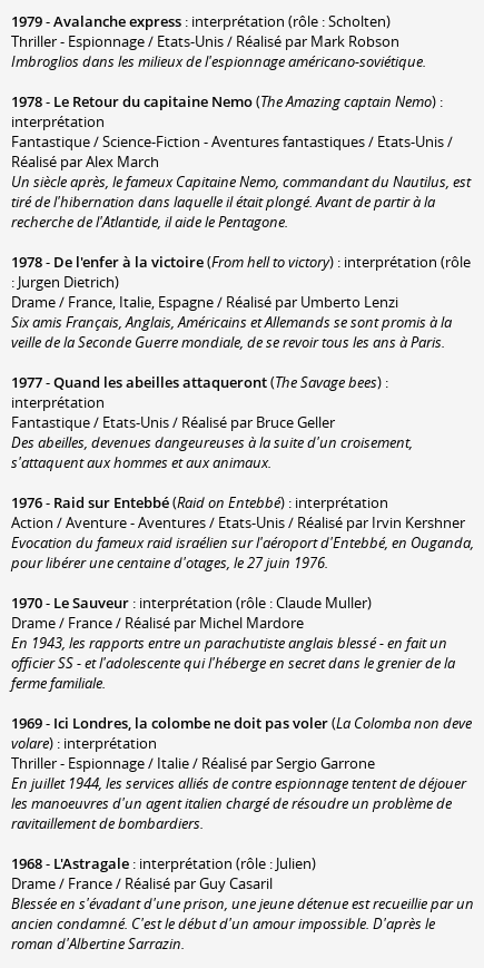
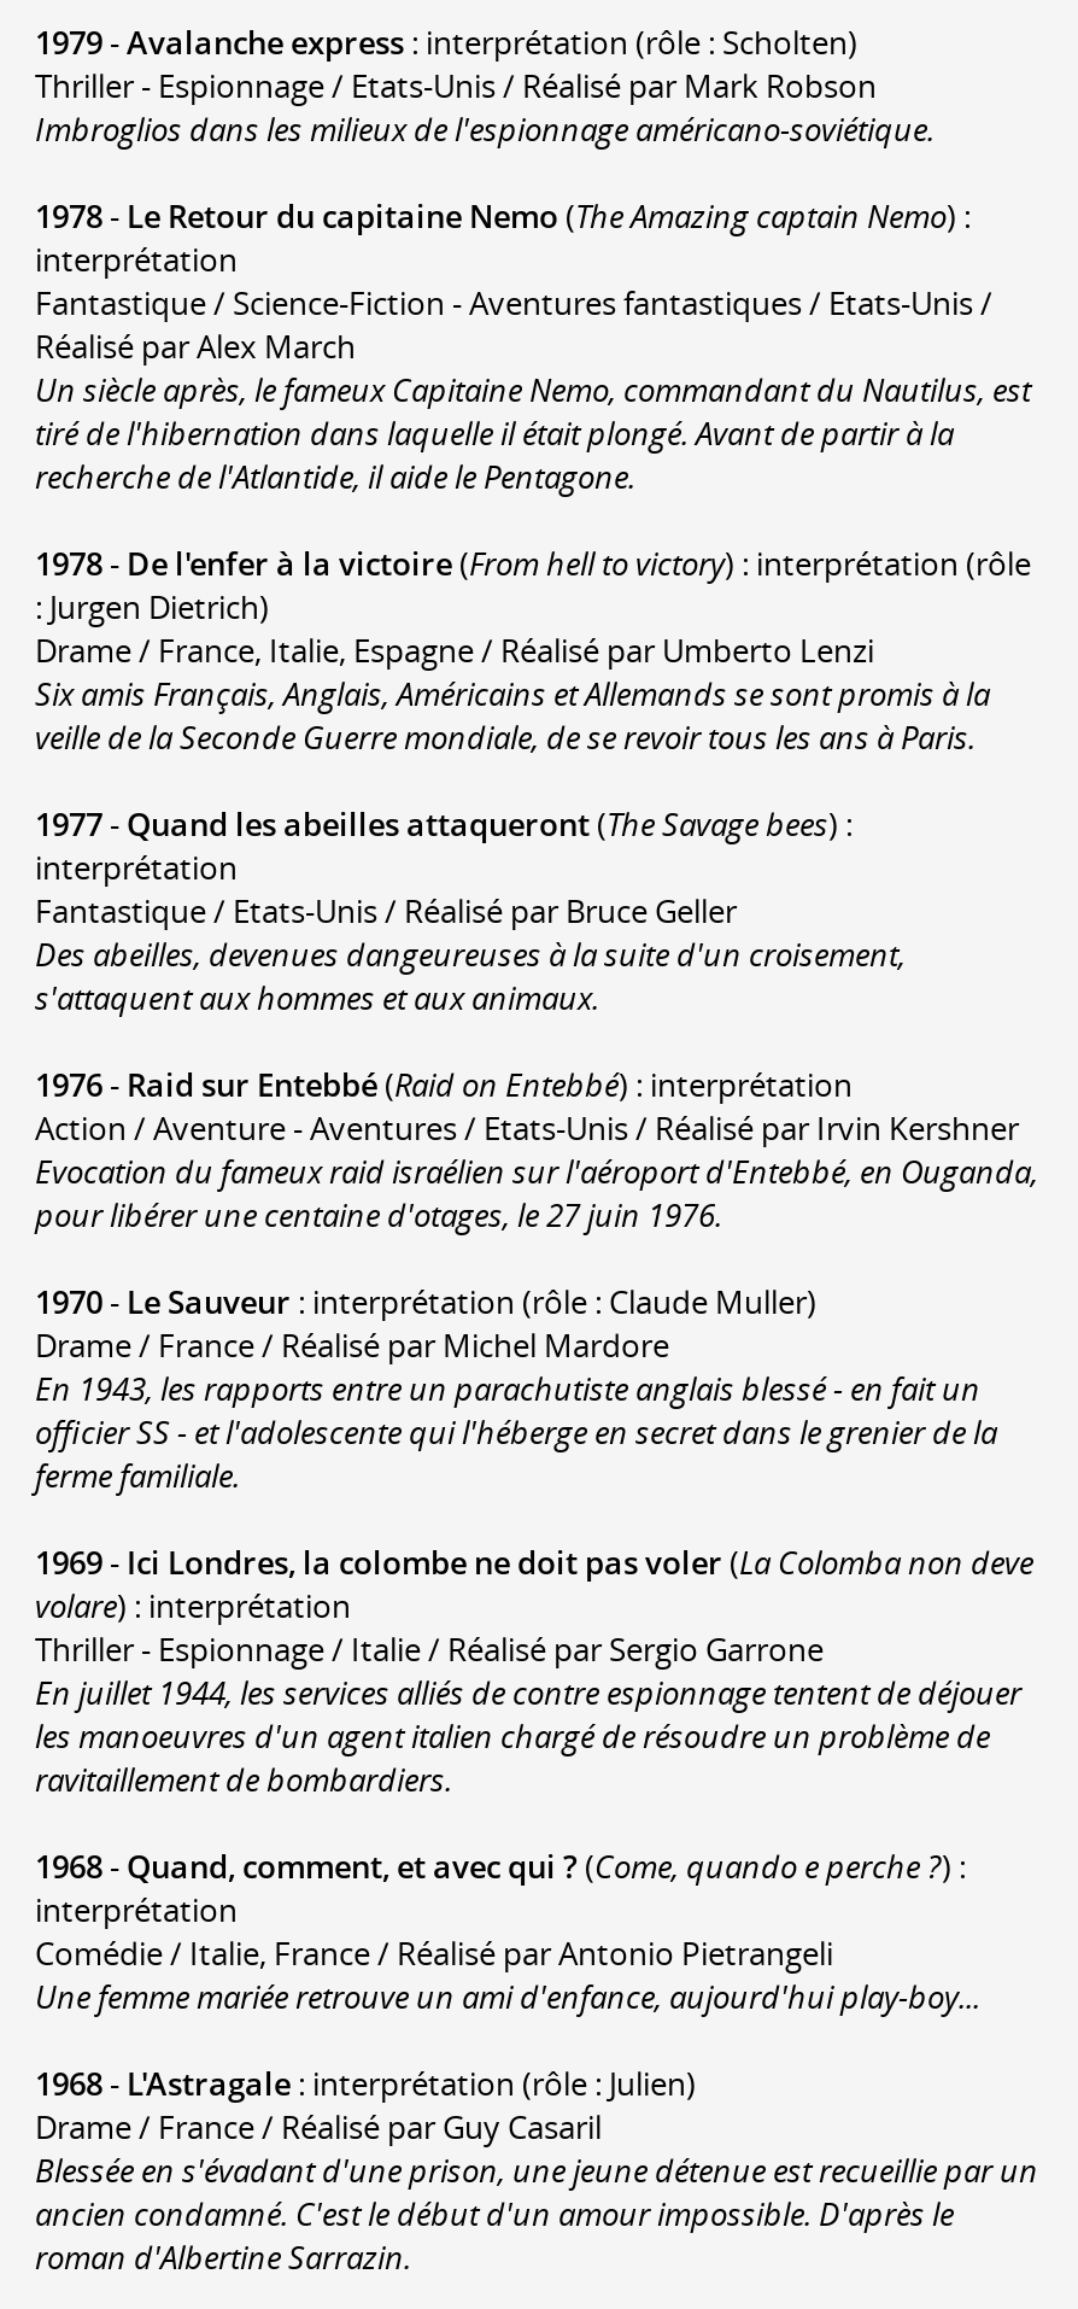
none -> [35,1844,980,2018] 1968 - Quand, comment, et avec qui ? (Come, quando e perche ?) : | interprétation | Comédie / Italie, France / Réalisé par Antonio Pietrangeli | Une femme mariée retrouve un ami d'enfance, aujourd'hui play-boy...

